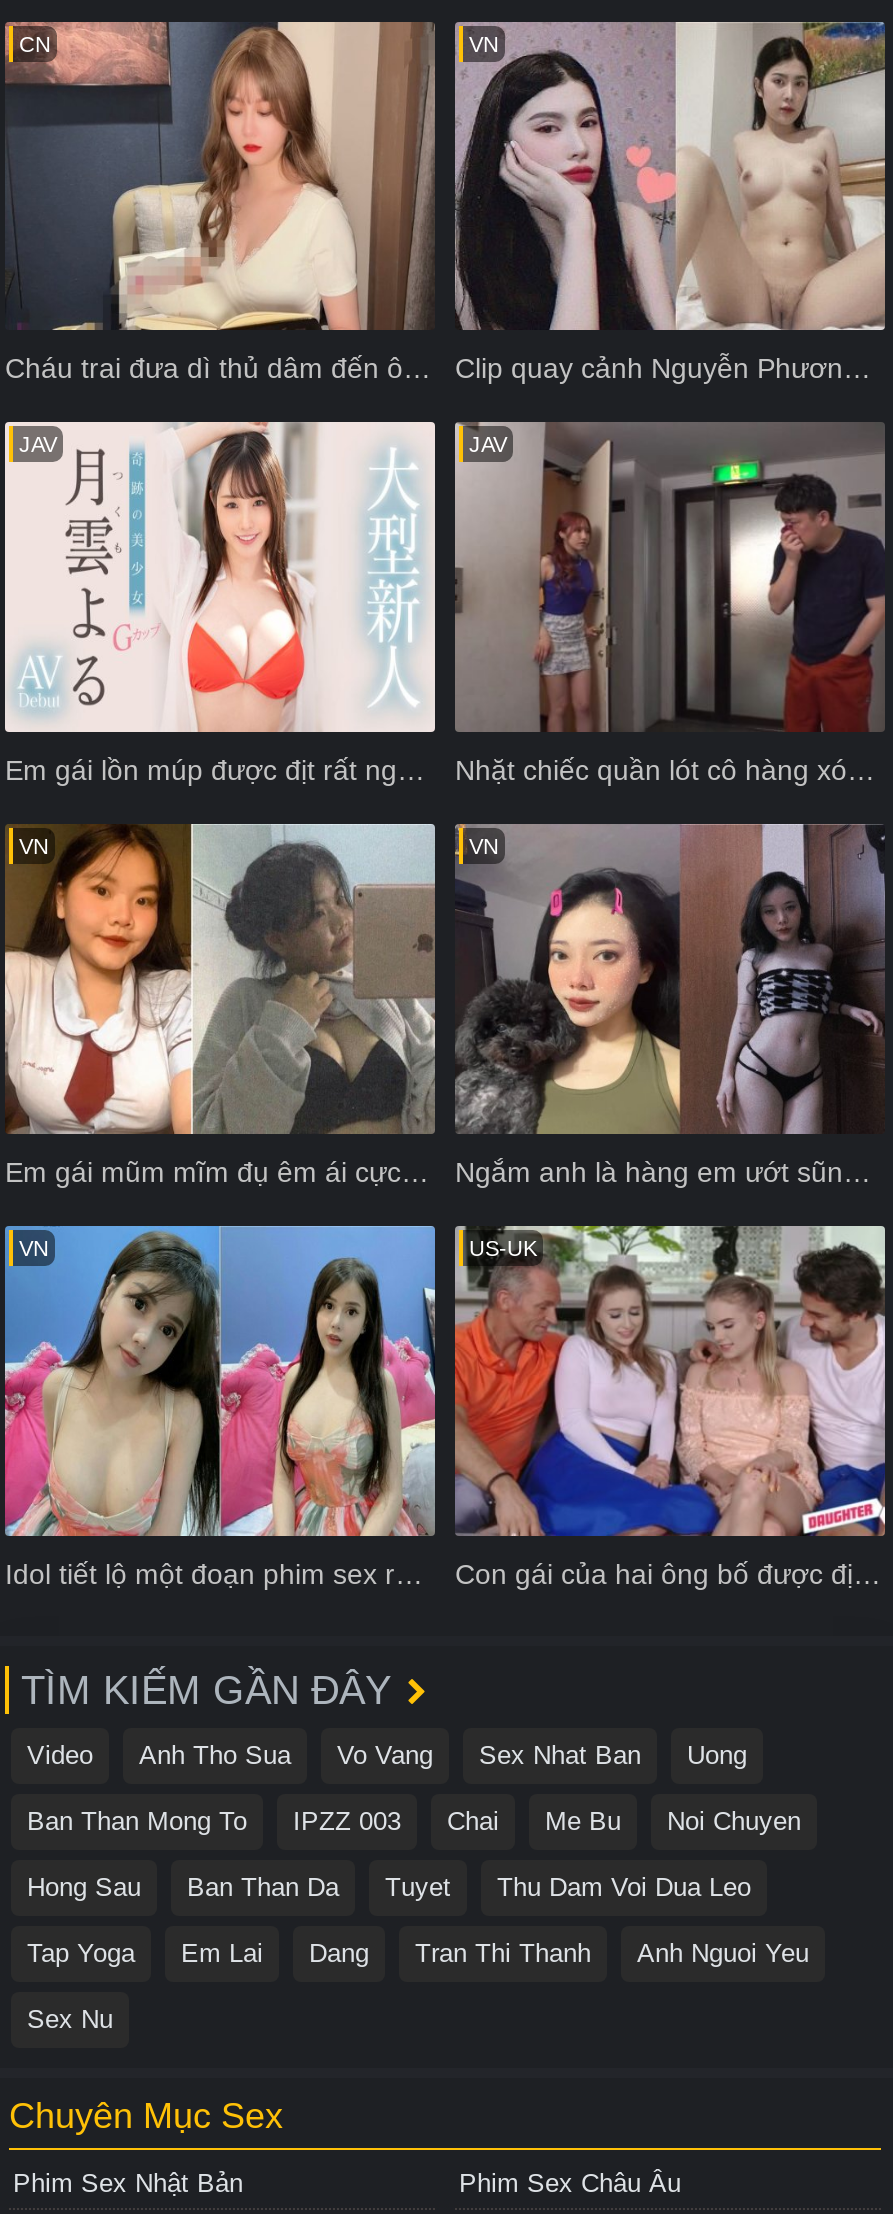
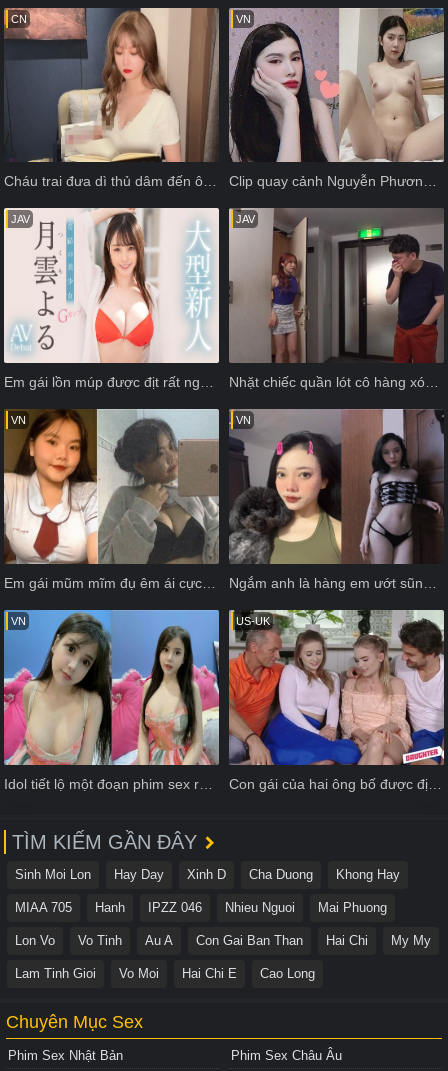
[27,1740,809,2034] Video | Anh Tho Sua | Vo Vang | Sex Nhat Ban | Uong | Ban Than Mong To | IPZZ 003 | Chai | Me Bu | Noi Chuyen | Hong Sau | Ban Than Da | Tuyet | Thu Dam Voi Dua Leo | Tap Yoga | Em Lai | Dang | Tran Thi Thanh | Anh Nguoi Yeu | Sex Nu -> [15,867,431,981] Sinh Moi Lon | Hay Day | Xinh D | Cha Duong | Khong Hay | MIAA 705 | Hanh | IPZZ 046 | Nhieu Nguoi | Mai Phuong | Lon Vo | Vo Tinh | Au A | Con Gai Ban Than | Hai Chi | My My | Lam Tinh Gioi | Vo Moi | Hai Chi E | Cao Long

